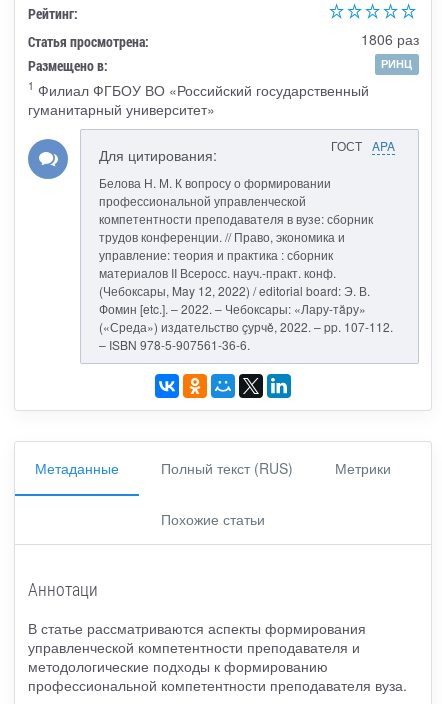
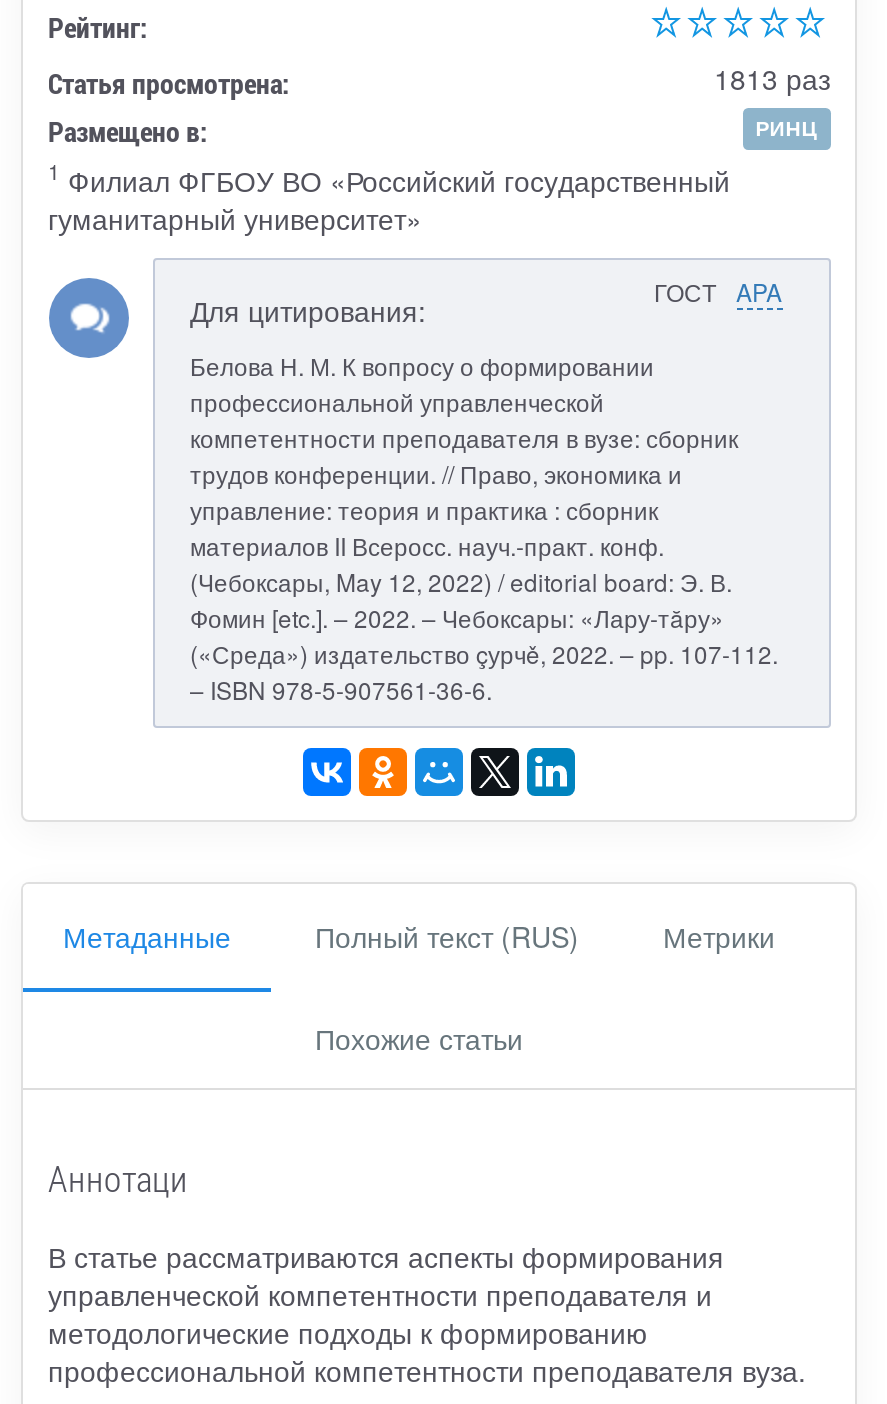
[360,28,418,48] 1806 раз -> [714,57,830,97] 1813 раз

